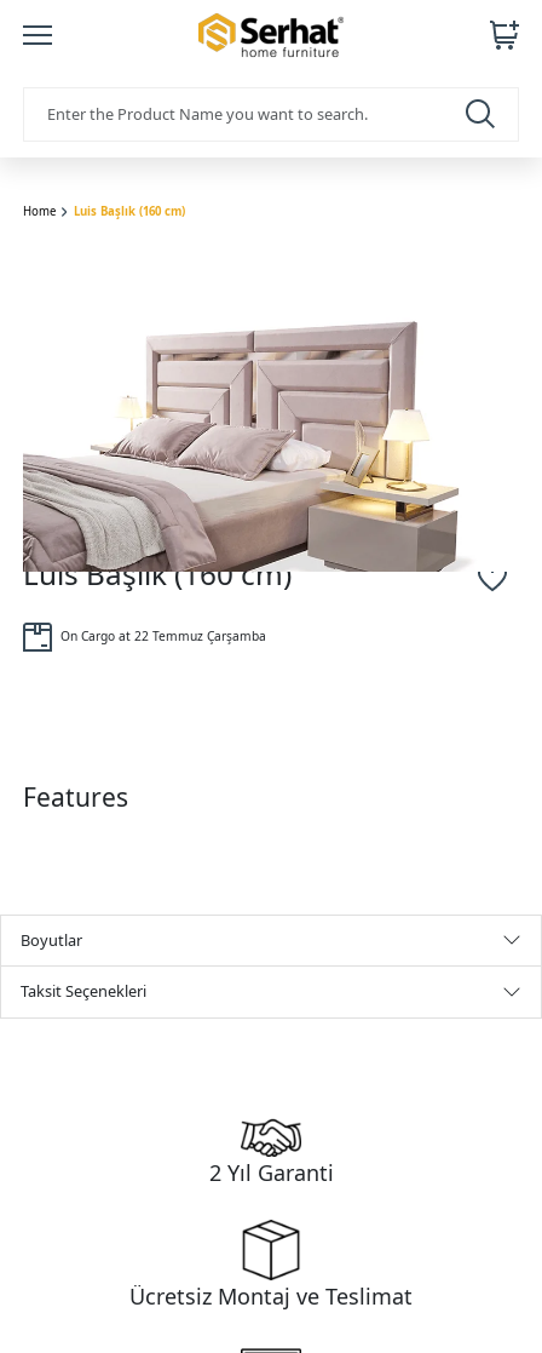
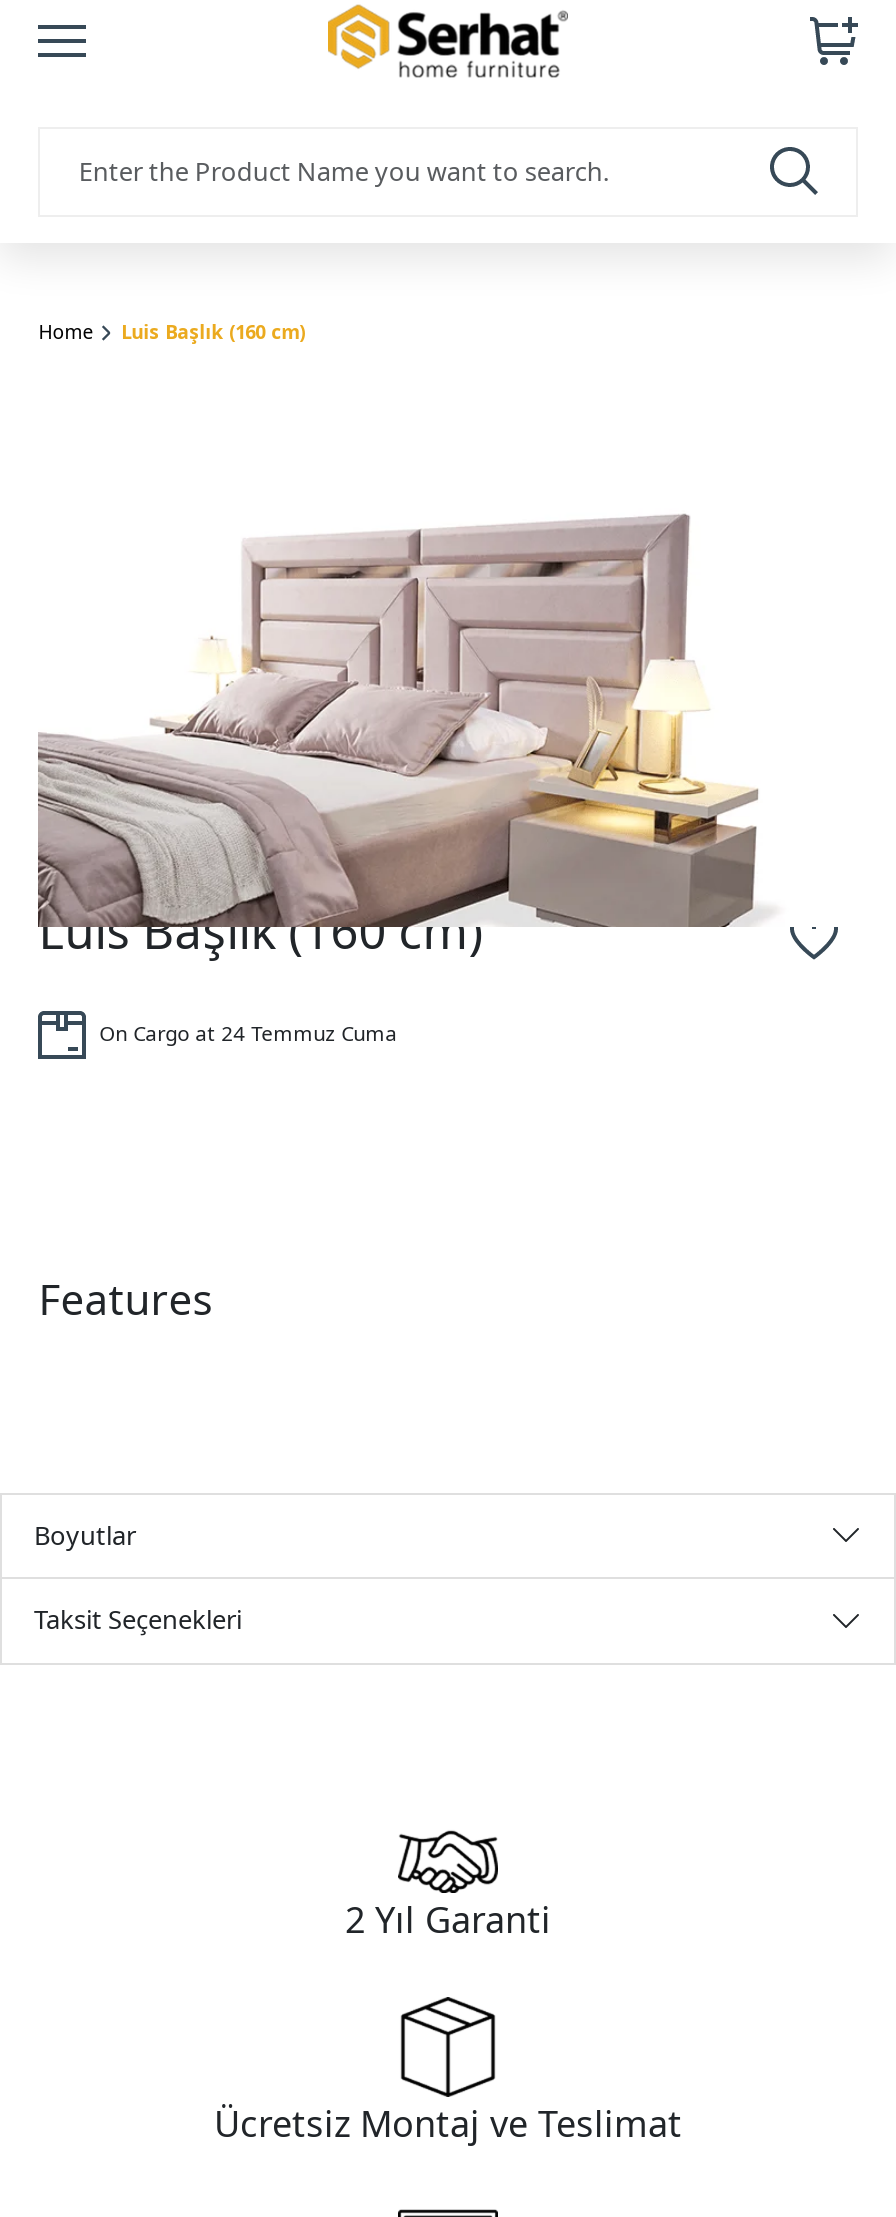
[60,628,266,645] On Cargo at 22 Temmuz Çarşamba -> [99,1019,397,1047] On Cargo at 24 Temmuz Cuma

